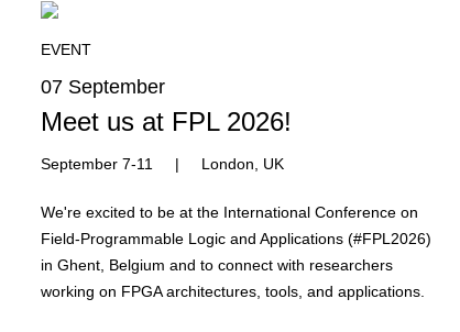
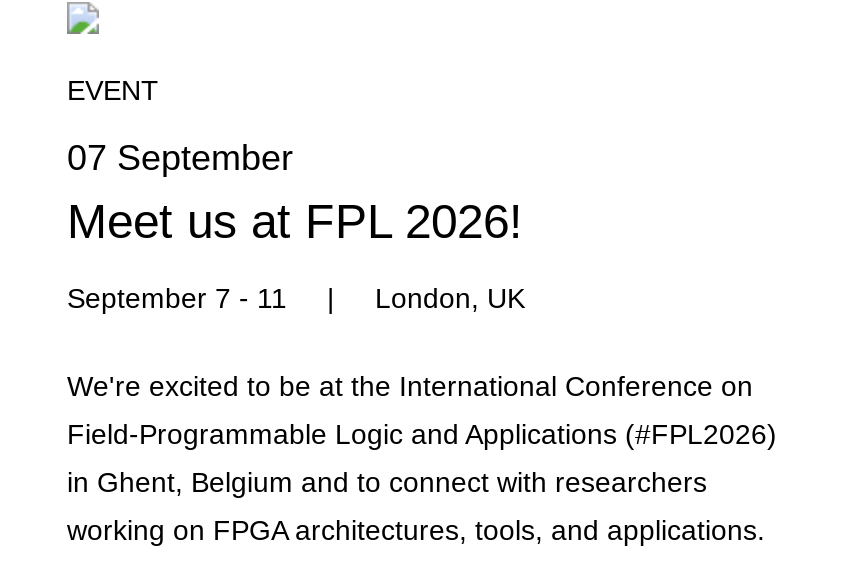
[41,155,153,173] September 7-11 -> [67,282,287,314] September 7 - 11

